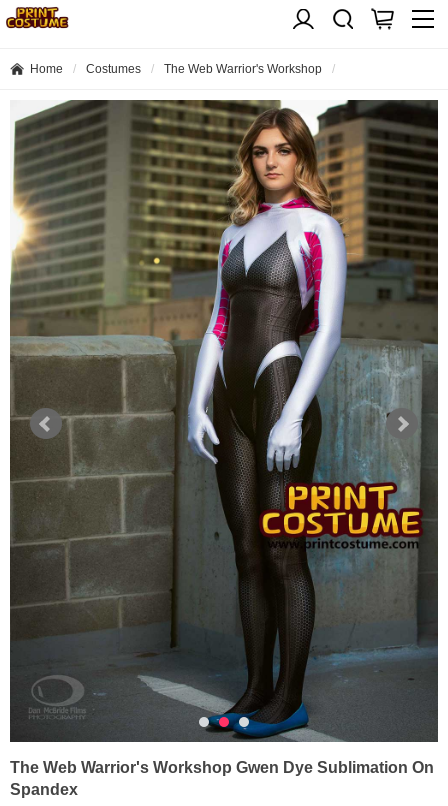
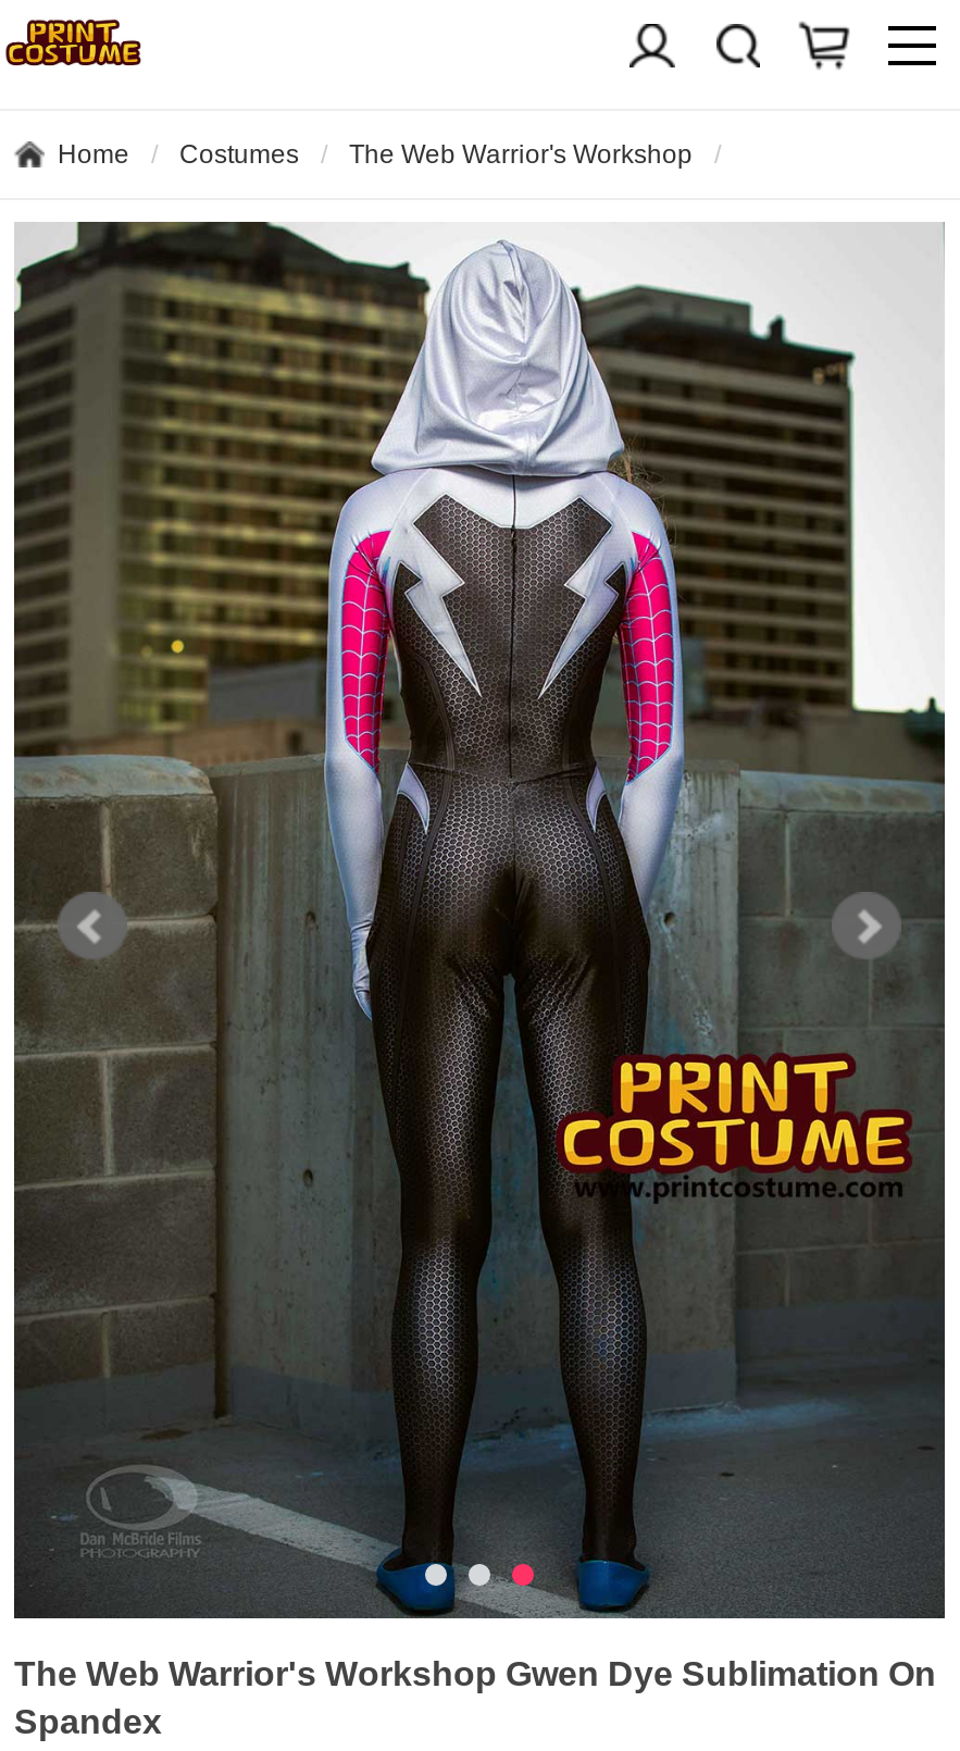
[10,99,439,742] [image] -> [12,220,945,1616] [image]

